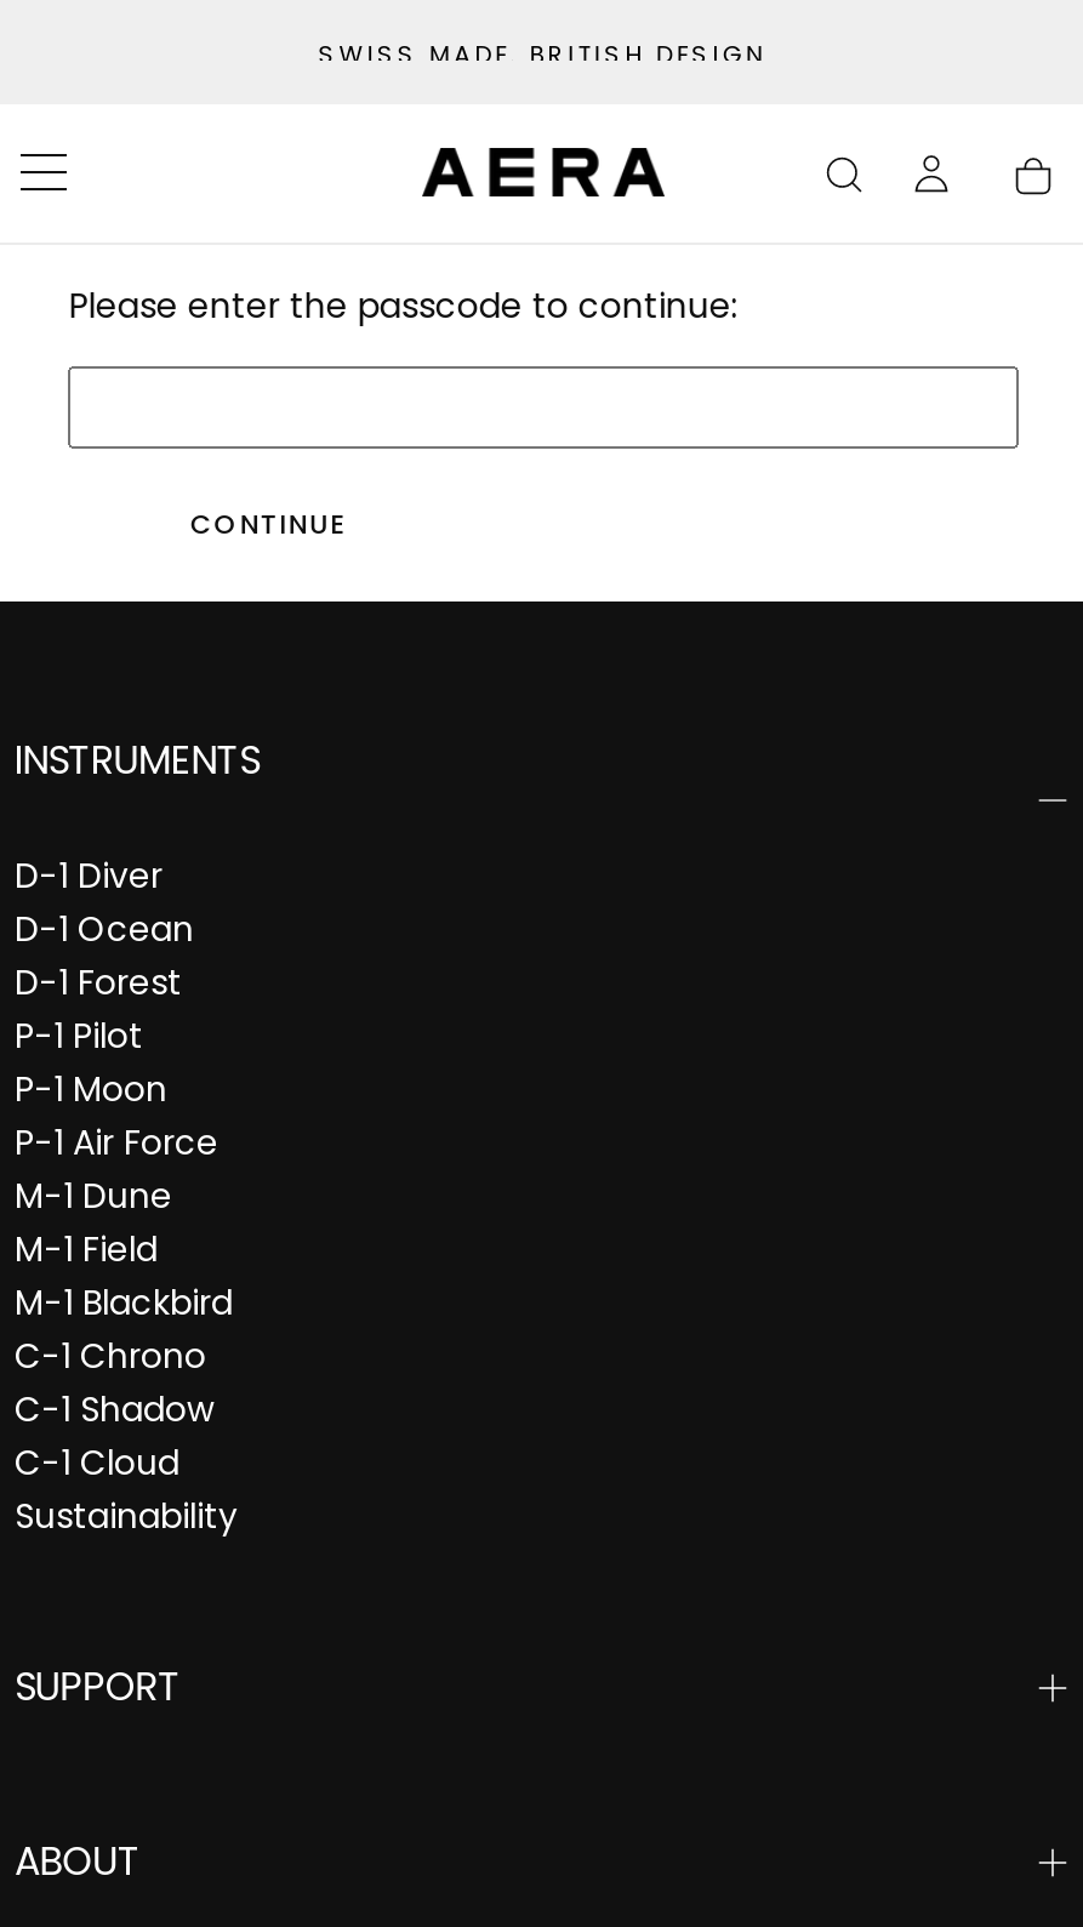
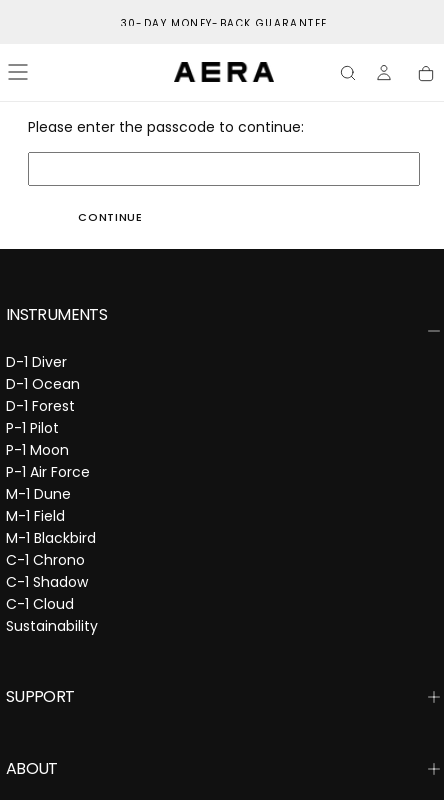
[318,36,768,73] SWISS MADE. BRITISH DESIGN -> [121,16,327,31] 30-DAY MONEY-BACK GUARANTEE

